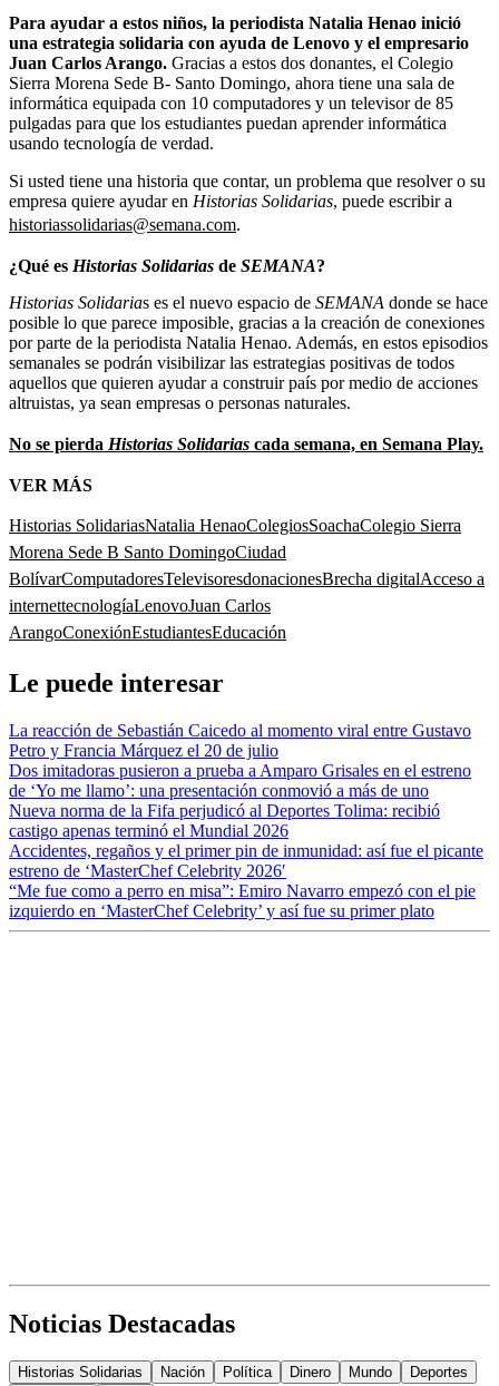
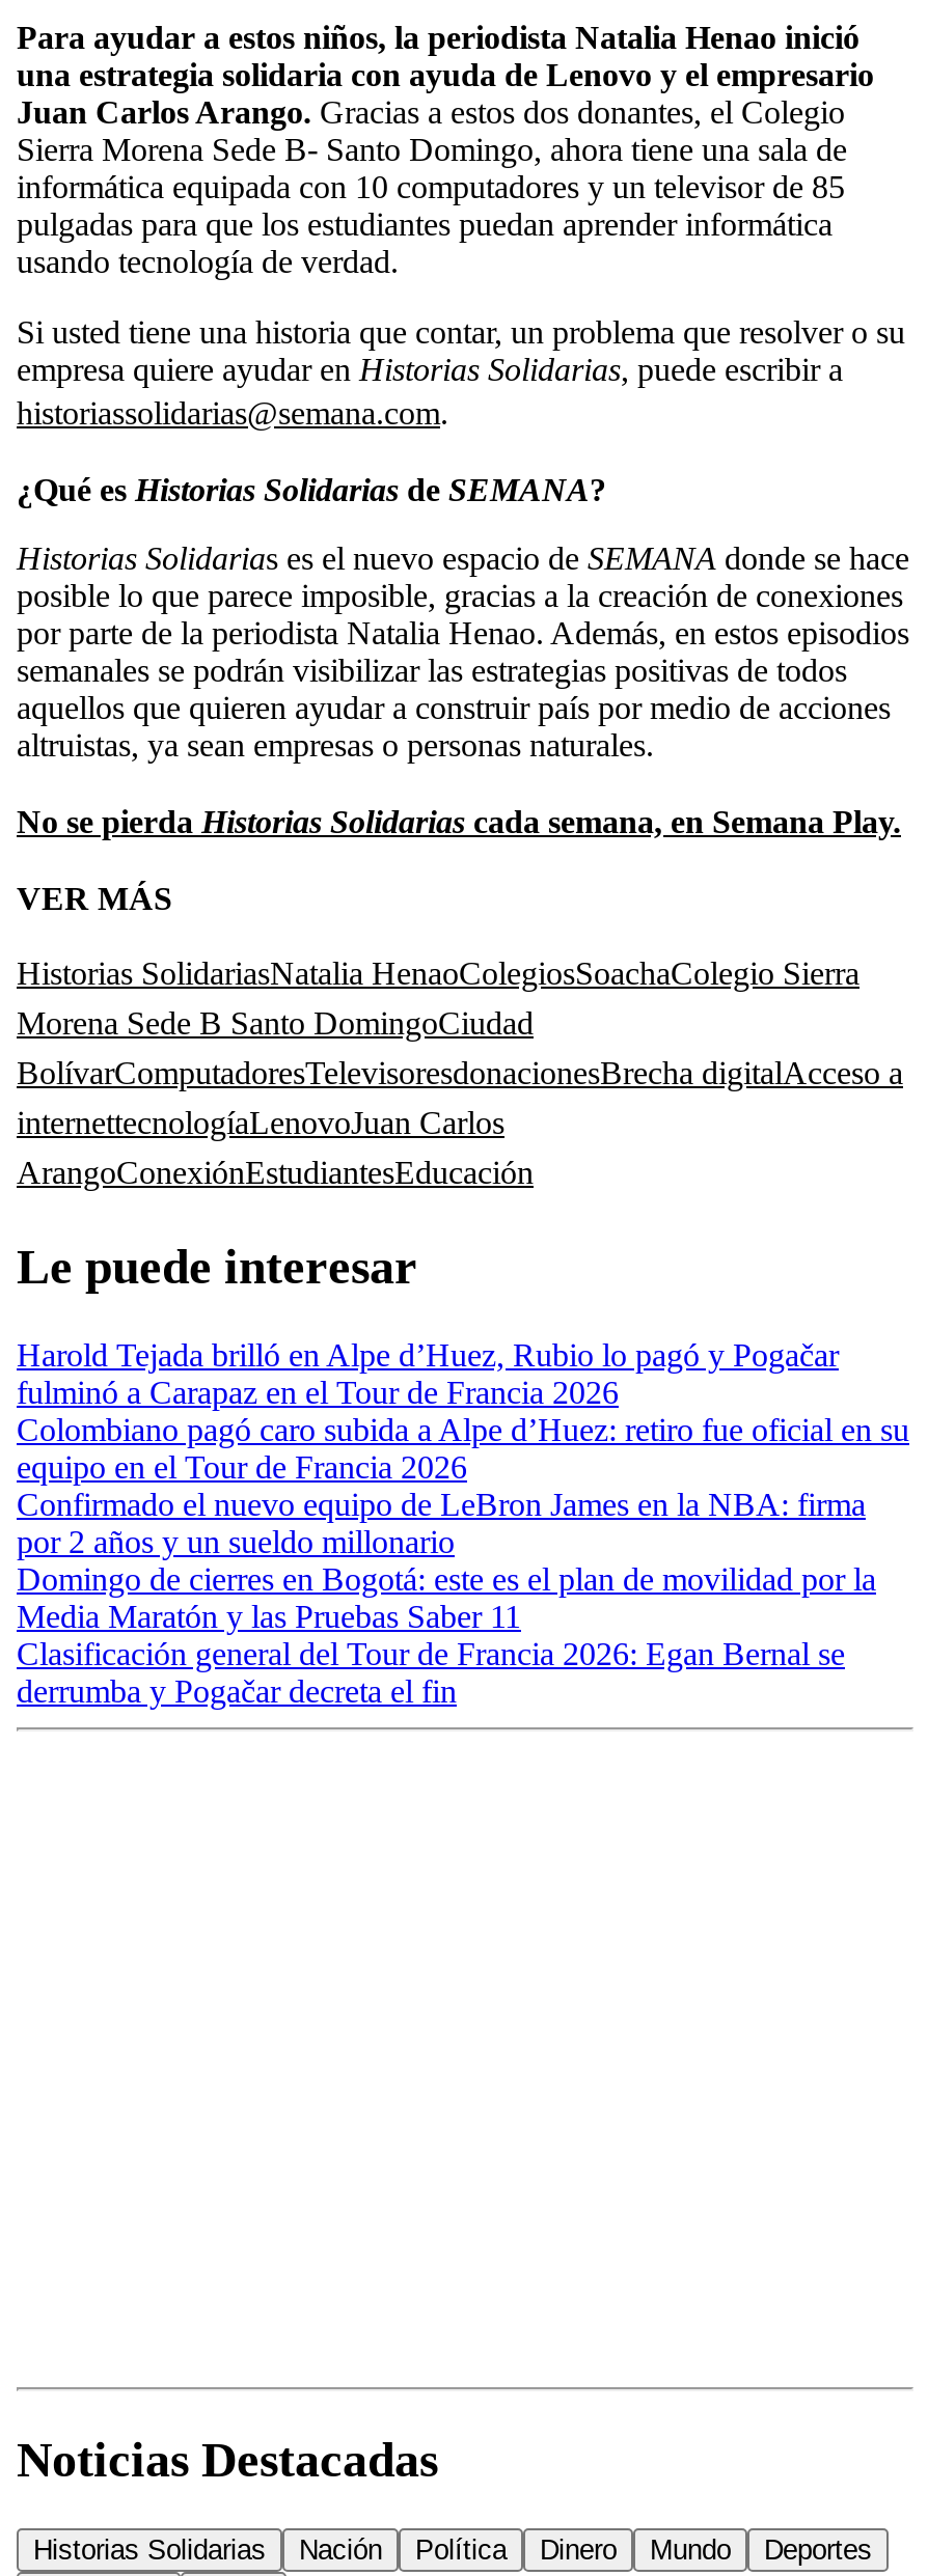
[9,721,483,920] La reacción de Sebastián Caicedo al momento viral entre Gustavo | Petro y Francia Márquez el 20 de julio | Dos imitadoras pusieron a prueba a Amparo Grisales en el estreno | de ‘Yo me llamo’: una presentación conmovió a más de uno | Nueva norma de la Fifa perjudicó al Deportes Tolima: recibió | castigo apenas terminó el Mundial 2026 | Accidentes, regaños y el primer pin de inmunidad: así fue el picante | estreno de ‘MasterChef Celebrity 2026′ | “Me fue como a perro en misa”: Emiro Navarro empezó con el pie | izquierdo en ‘MasterChef Celebrity’ y así fue su primer plato -> [17,1337,909,1708] Harold Tejada brilló en Alpe d’Huez, Rubio lo pagó y Pogačar | fulminó a Carapaz en el Tour de Francia 2026 | Colombiano pagó caro subida a Alpe d’Huez: retiro fue oficial en su | equipo en el Tour de Francia 2026 | Confirmado el nuevo equipo de LeBron James en la NBA: firma | por 2 años y un sueldo millonario | Domingo de cierres en Bogotá: este es el plan de movilidad por la | Media Maratón y las Pruebas Saber 11 | Clasificación general del Tour de Francia 2026: Egan Bernal se | derrumba y Pogačar decreta el fin

